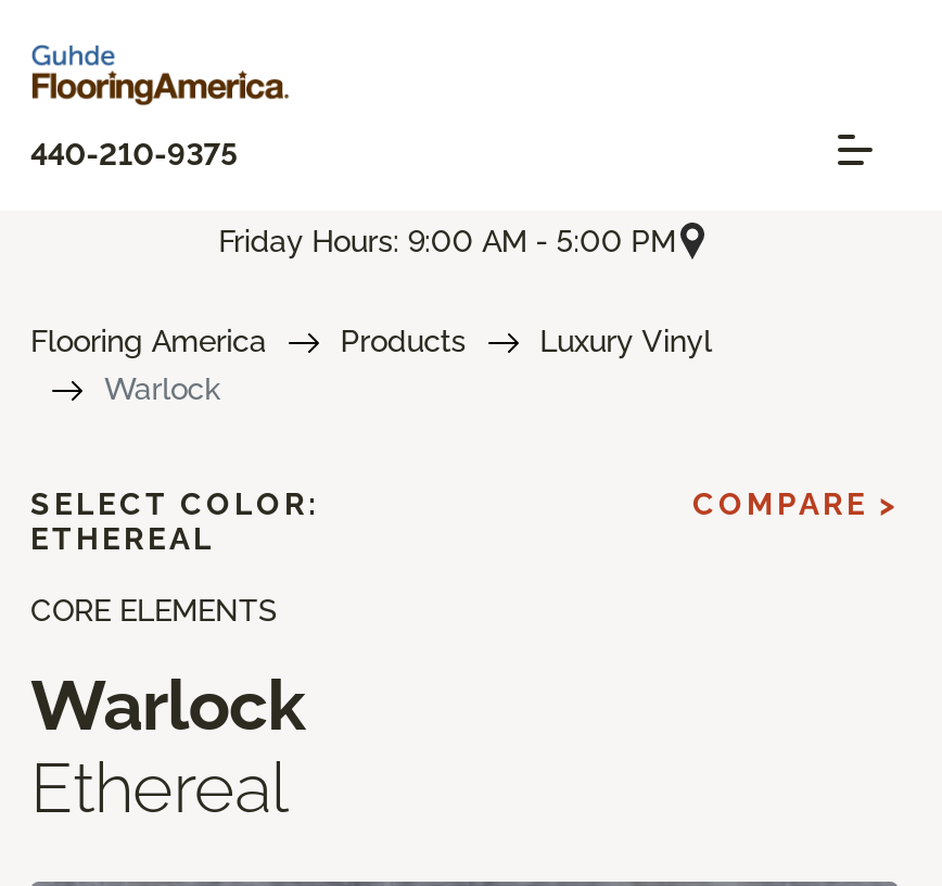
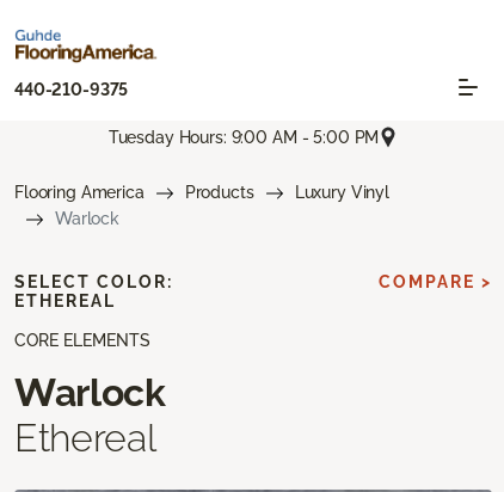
[219,223,676,258] Friday Hours: 9:00 AM - 5:00 PM -> [108,127,379,147] Tuesday Hours: 9:00 AM - 5:00 PM

